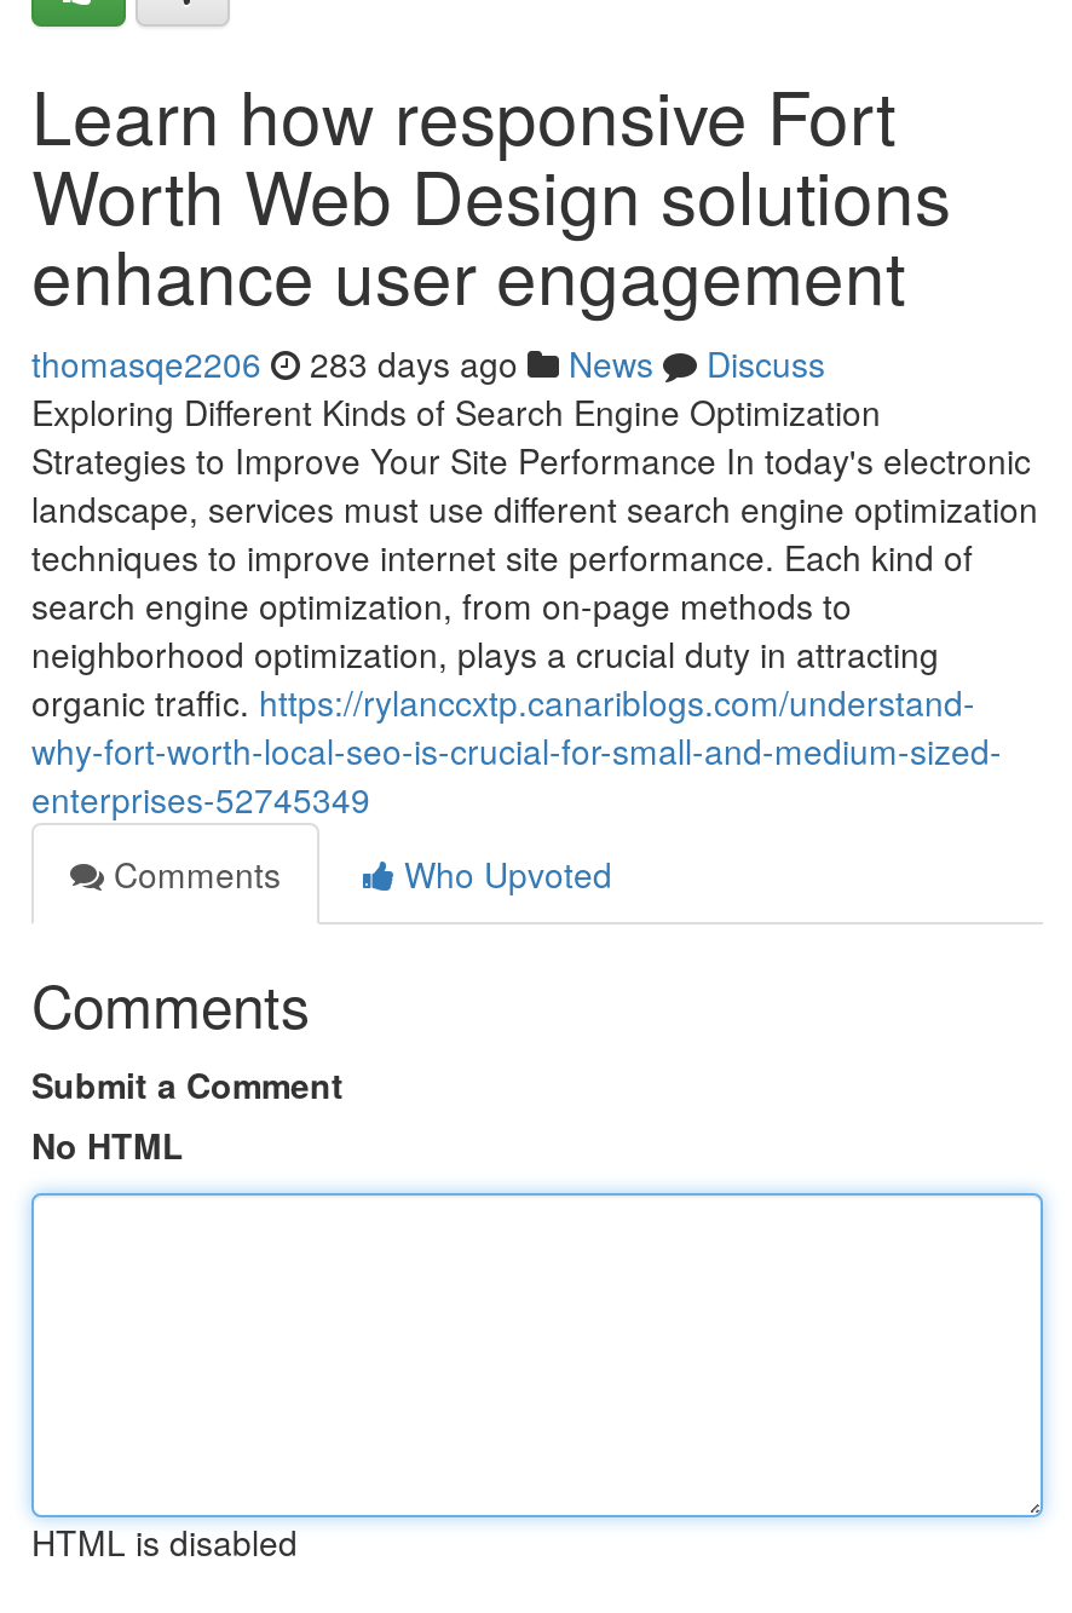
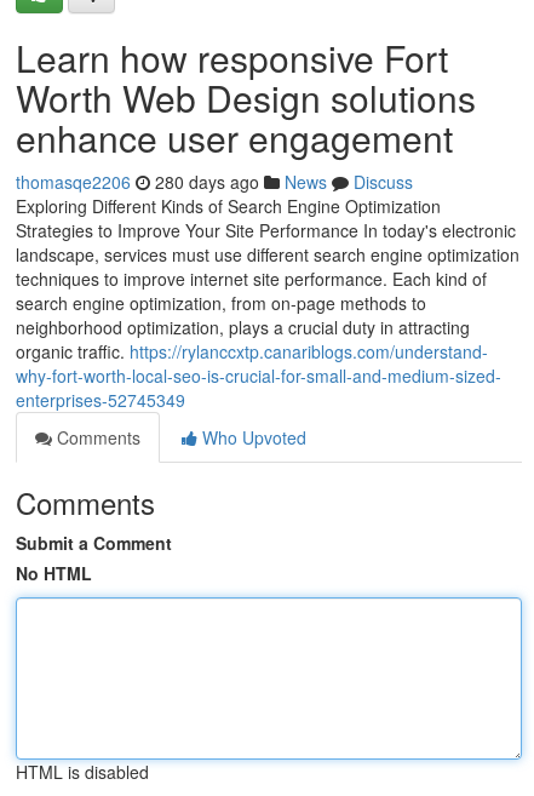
[31,339,825,387] thomasqe2206 283 days ago News Discuss -> [16,170,413,194] thomasqe2206 280 days ago News Discuss

